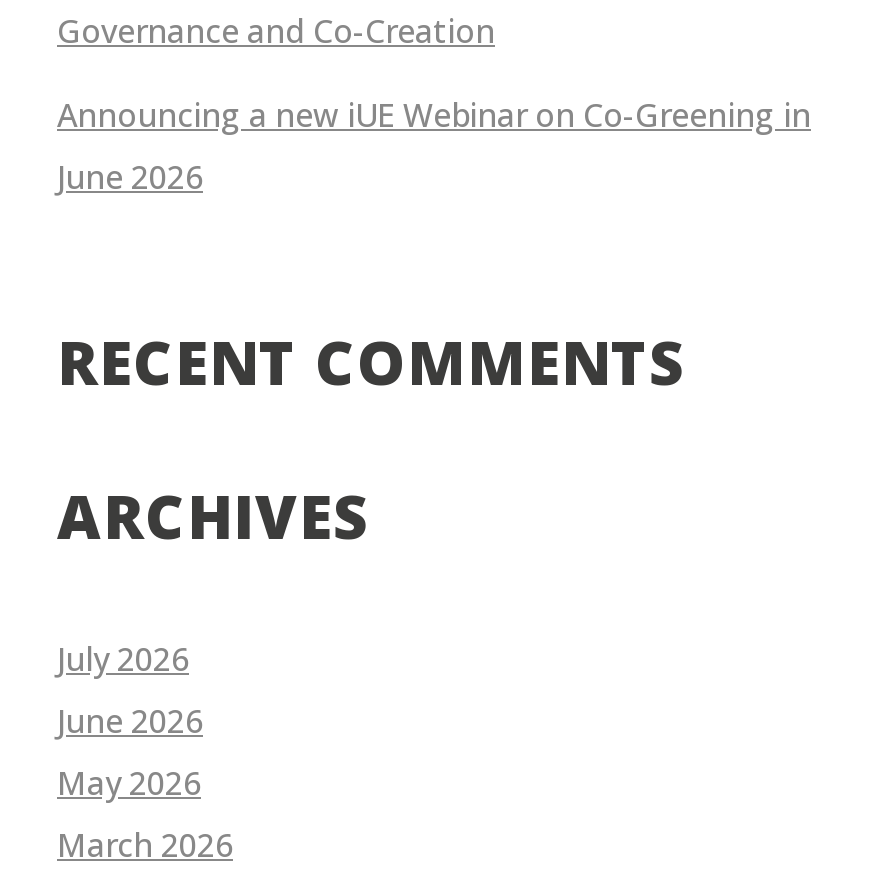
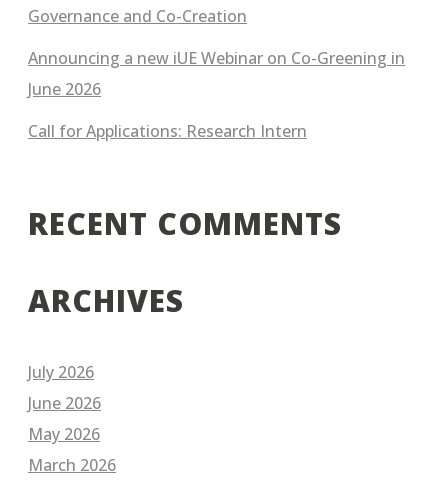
none -> [28,120,307,142] Call for Applications: Research Intern

